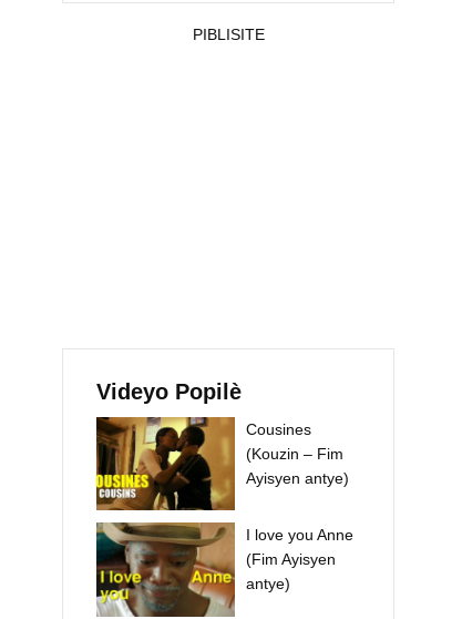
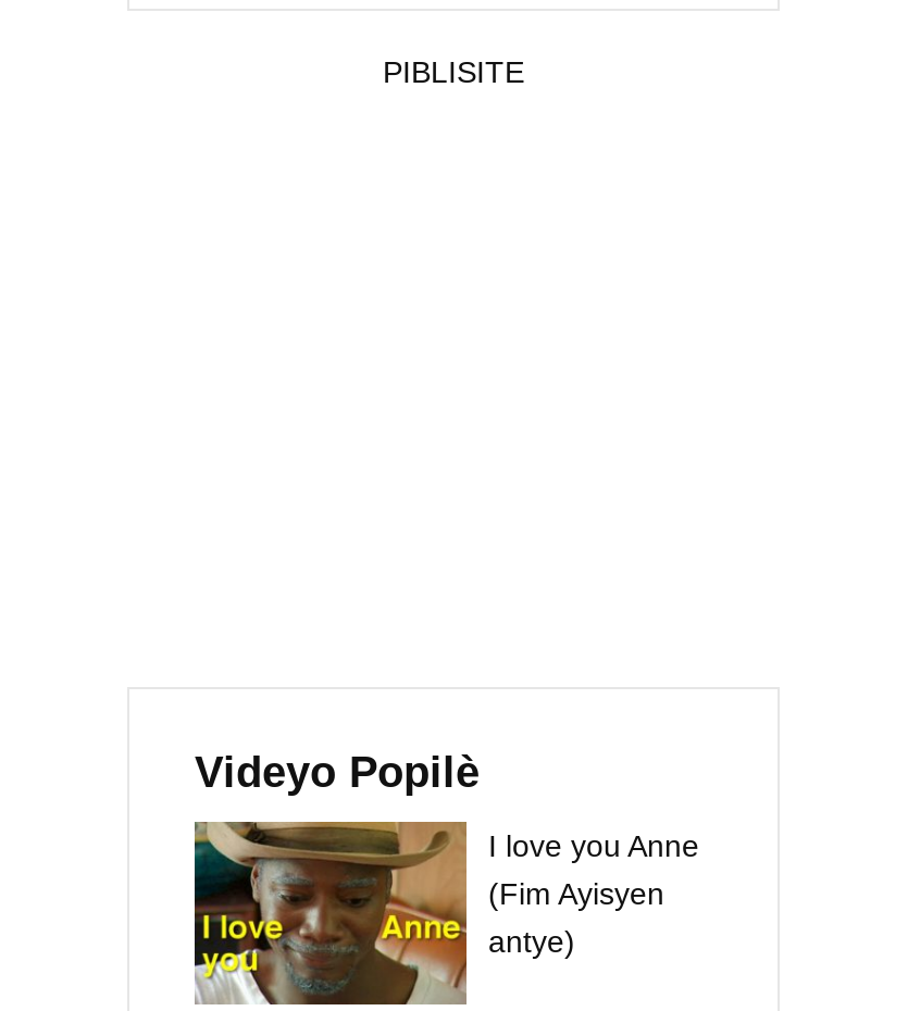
[95,416,349,511] [image] | Cousines | (Kouzin – Fim | Ayisyen antye) -> none

